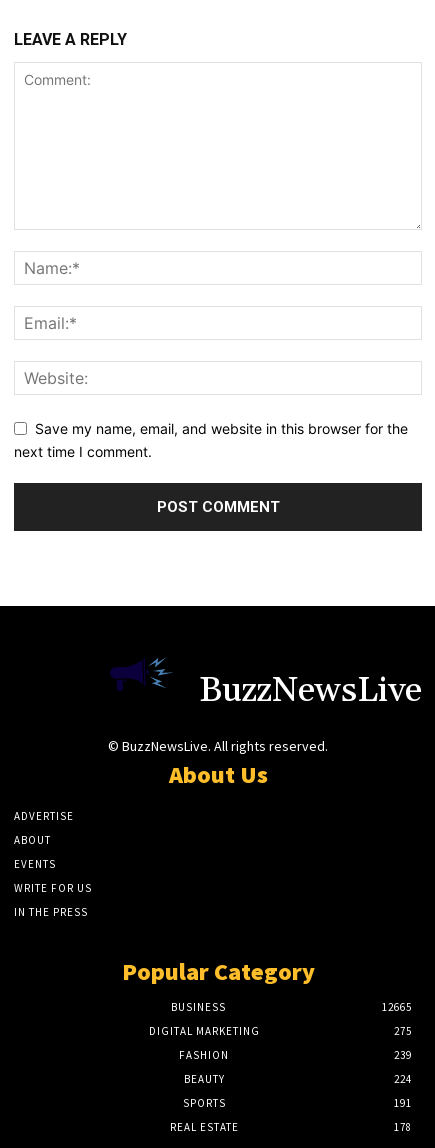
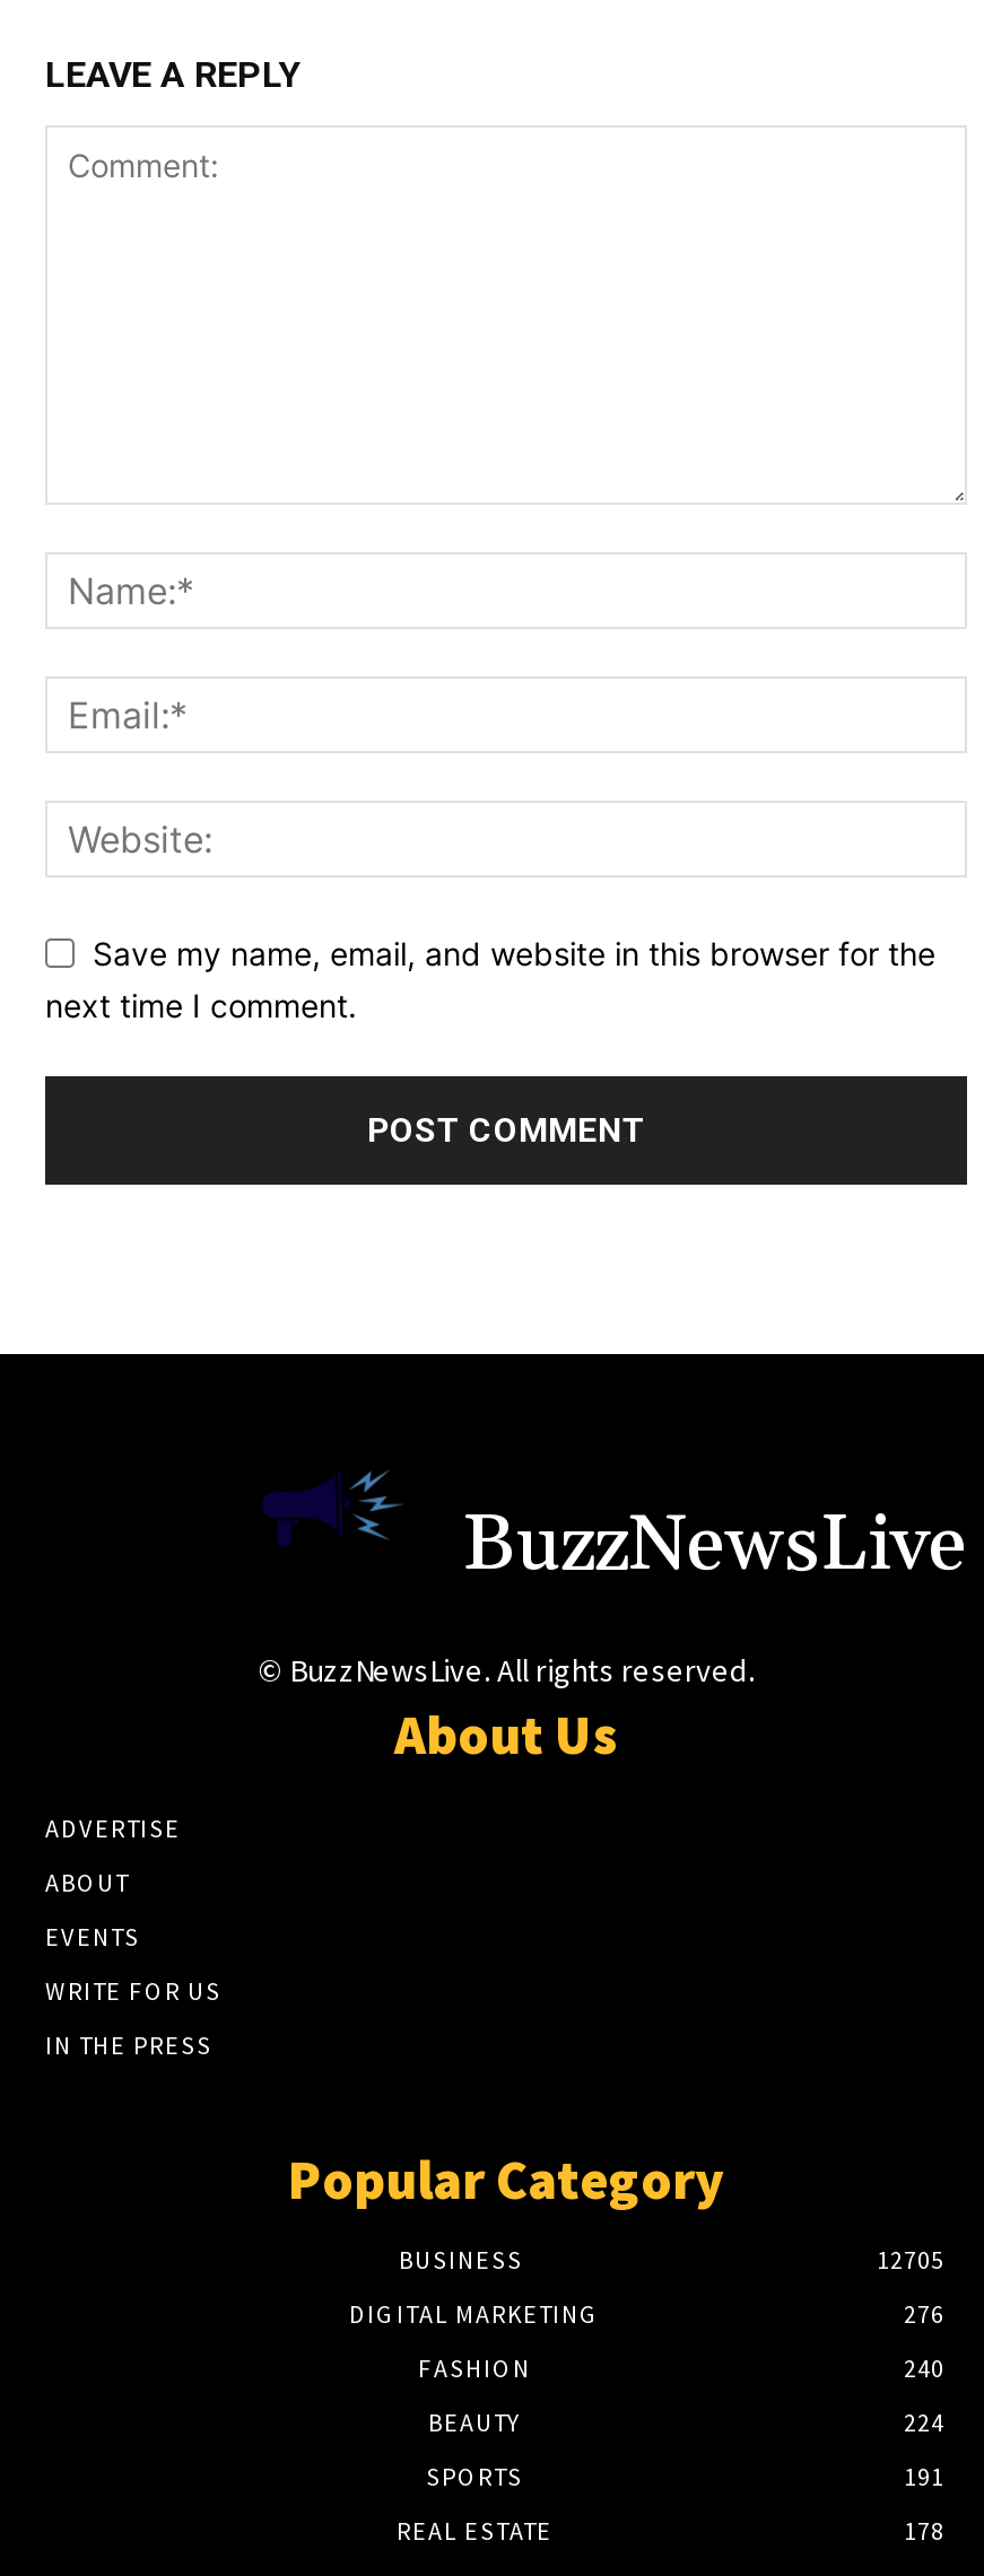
[382,1000,412,1014] 12665 -> [877,2245,944,2276] 12705
[394,1024,412,1038] 275 -> [904,2299,944,2330] 276
[394,1048,412,1062] 239 -> [904,2353,944,2385] 240

